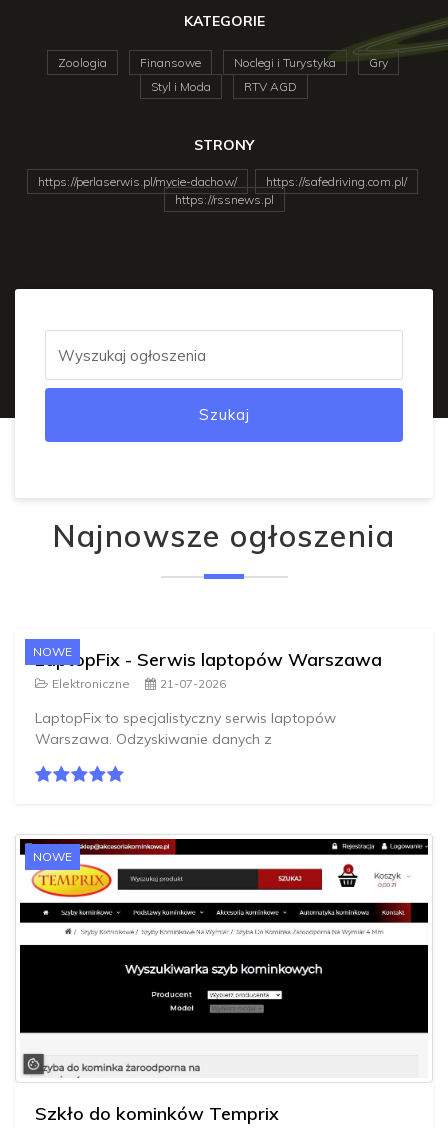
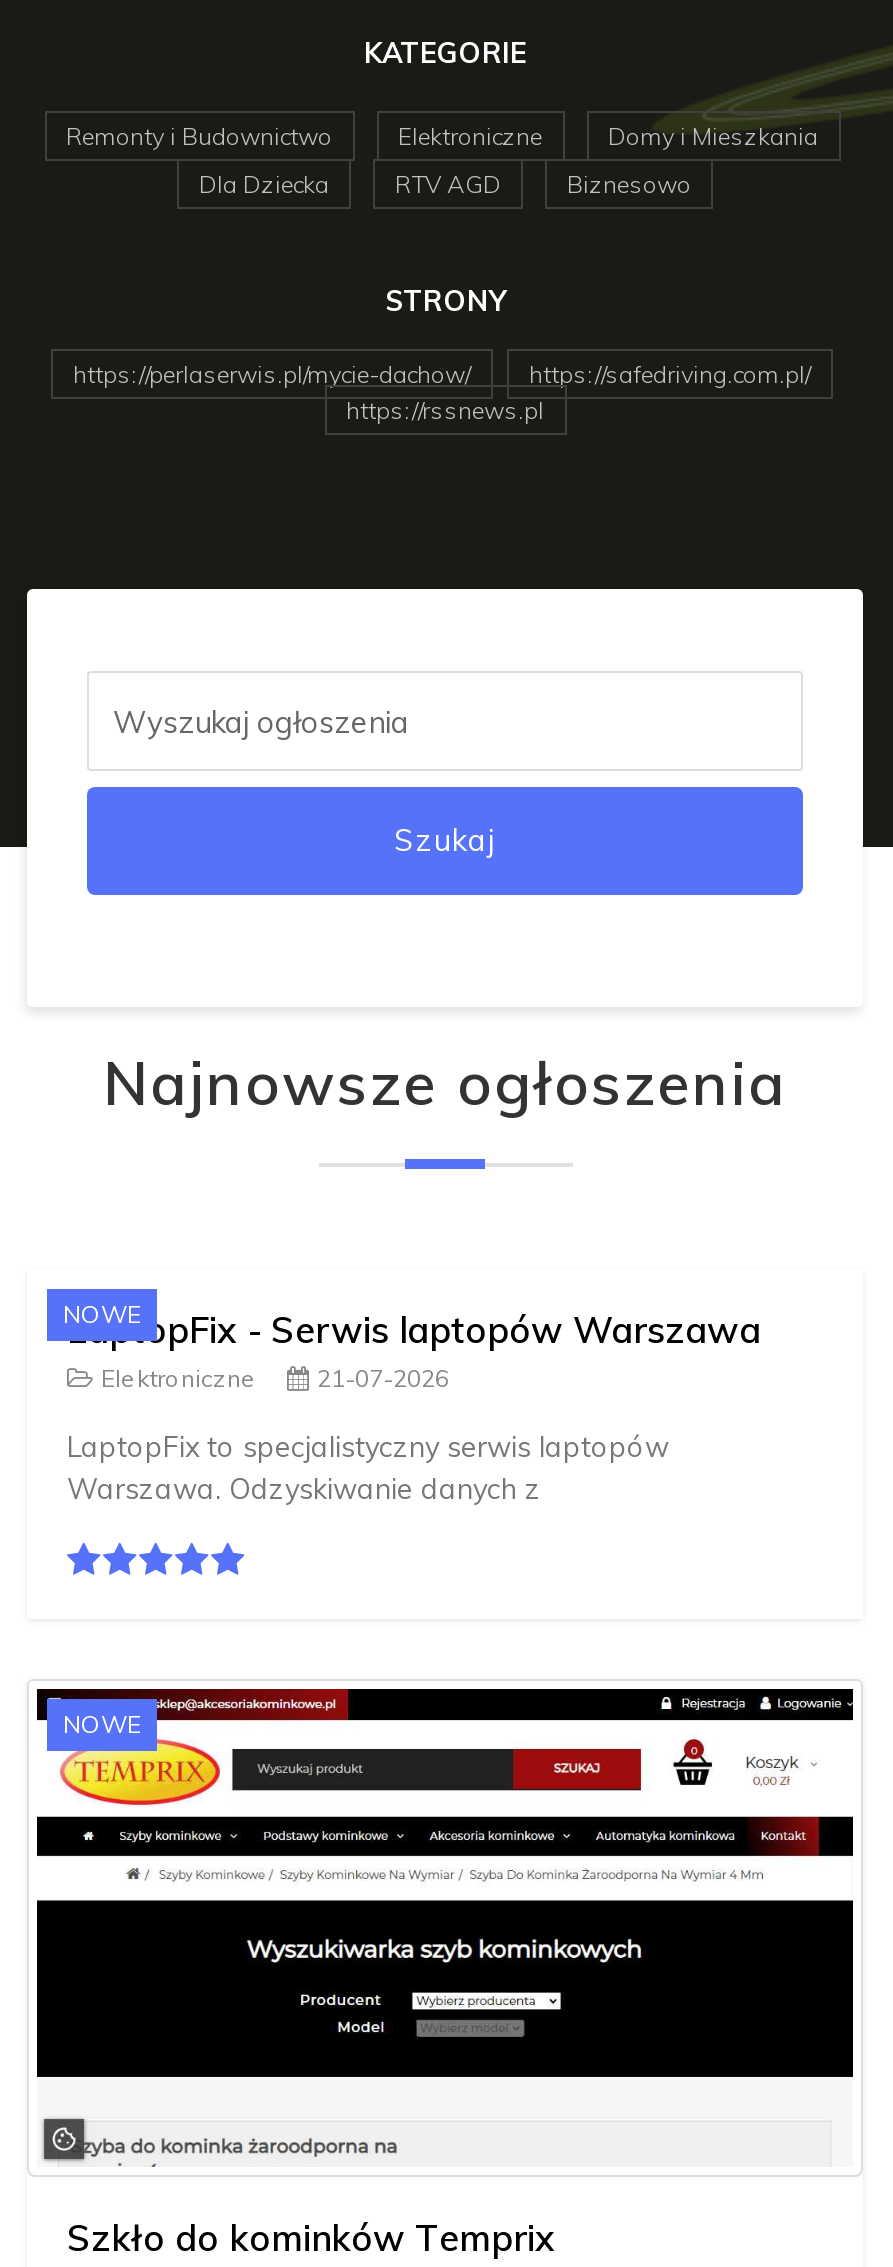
[57,55,387,70] Zoologia | Finansowe | Noclegi i Turystyka | Gry -> [66,122,818,152] Remonty i Budownictwo | Elektroniczne | Domy i Mieszkania
[151,79,211,94] Styl i Moda -> [199,170,329,200] Dla Dziecka
none -> [567,170,691,200] Biznesowo

